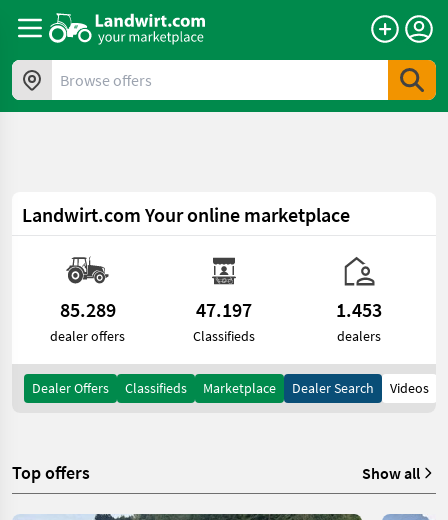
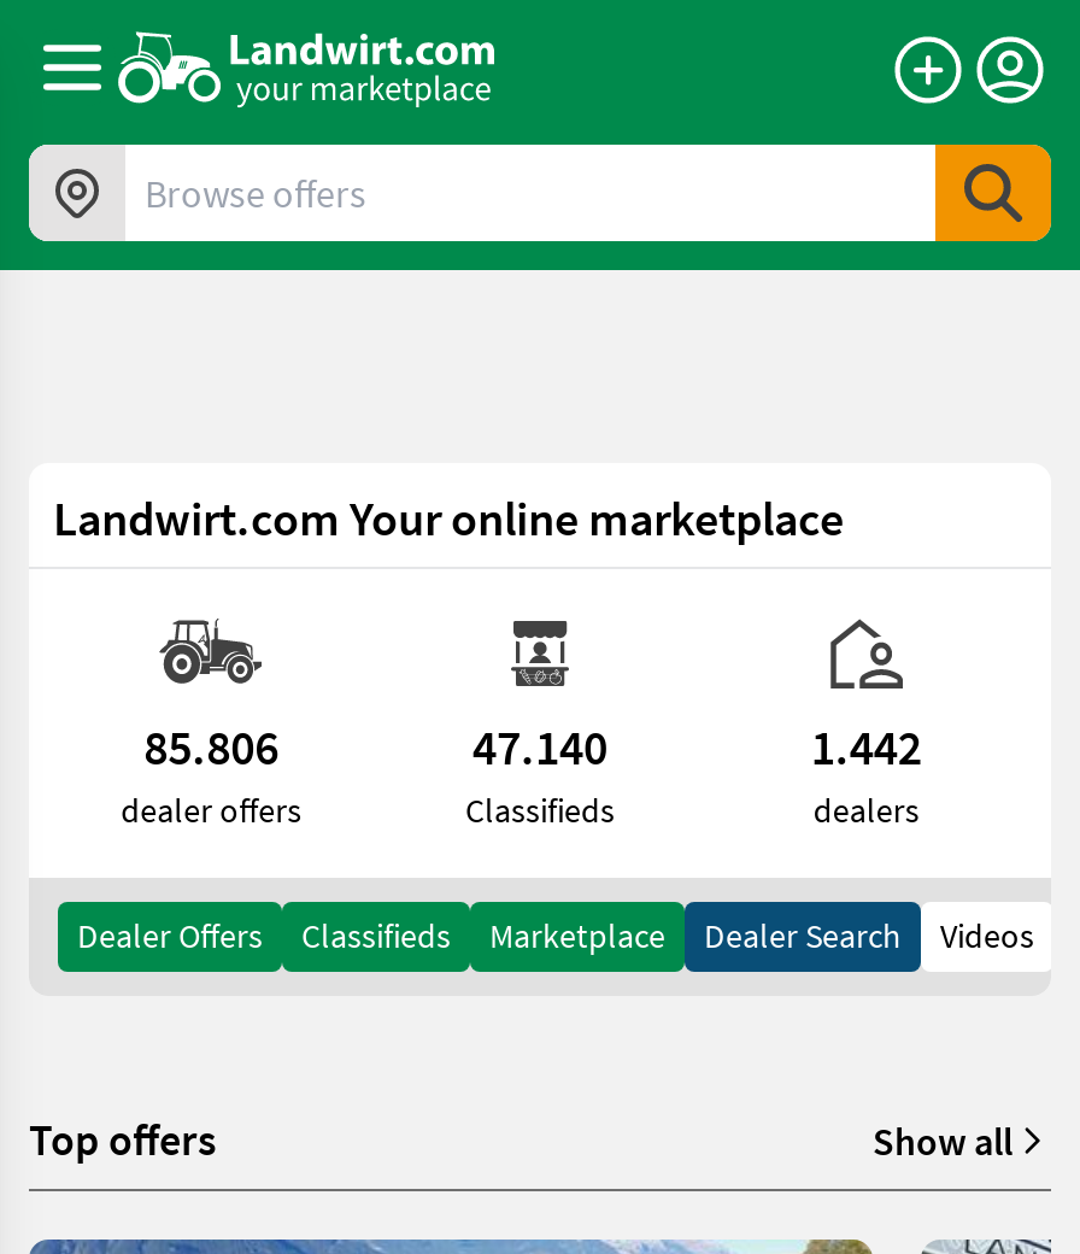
[60,297,116,322] 85.289 -> [144,716,279,777] 85.806
[196,297,252,322] 47.197 -> [472,716,607,777] 47.140
[336,297,382,322] 1.453 -> [811,716,922,777] 1.442

